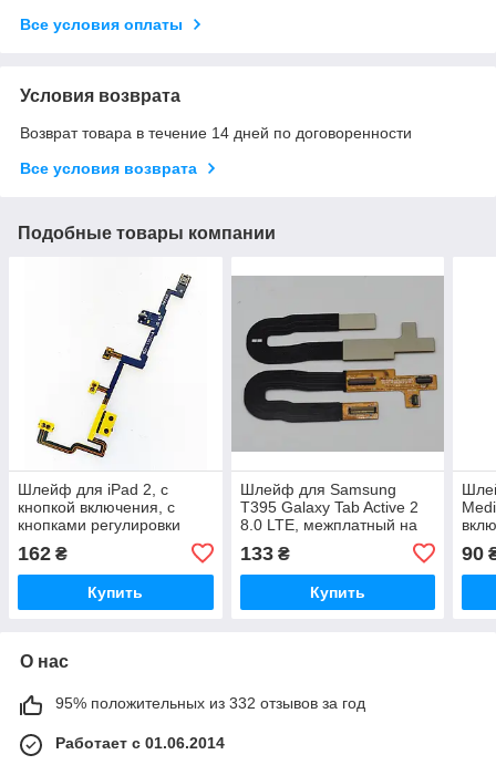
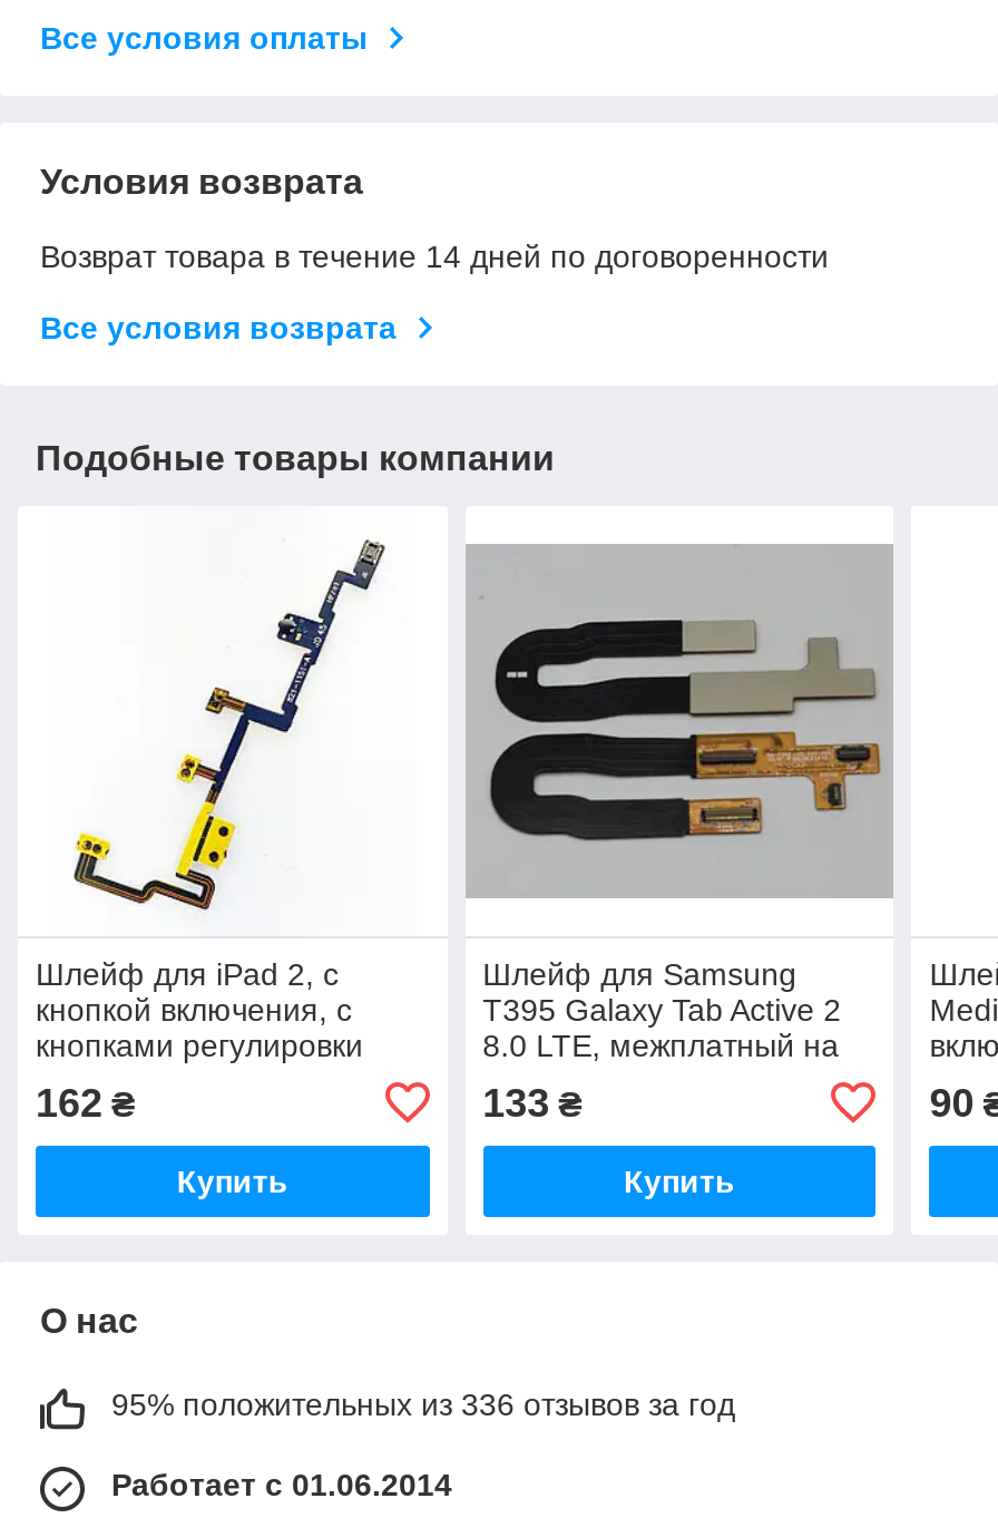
[55,694,365,712] 95% положительных из 332 отзывов за год -> [111,1386,735,1422] 95% положительных из 336 отзывов за год

